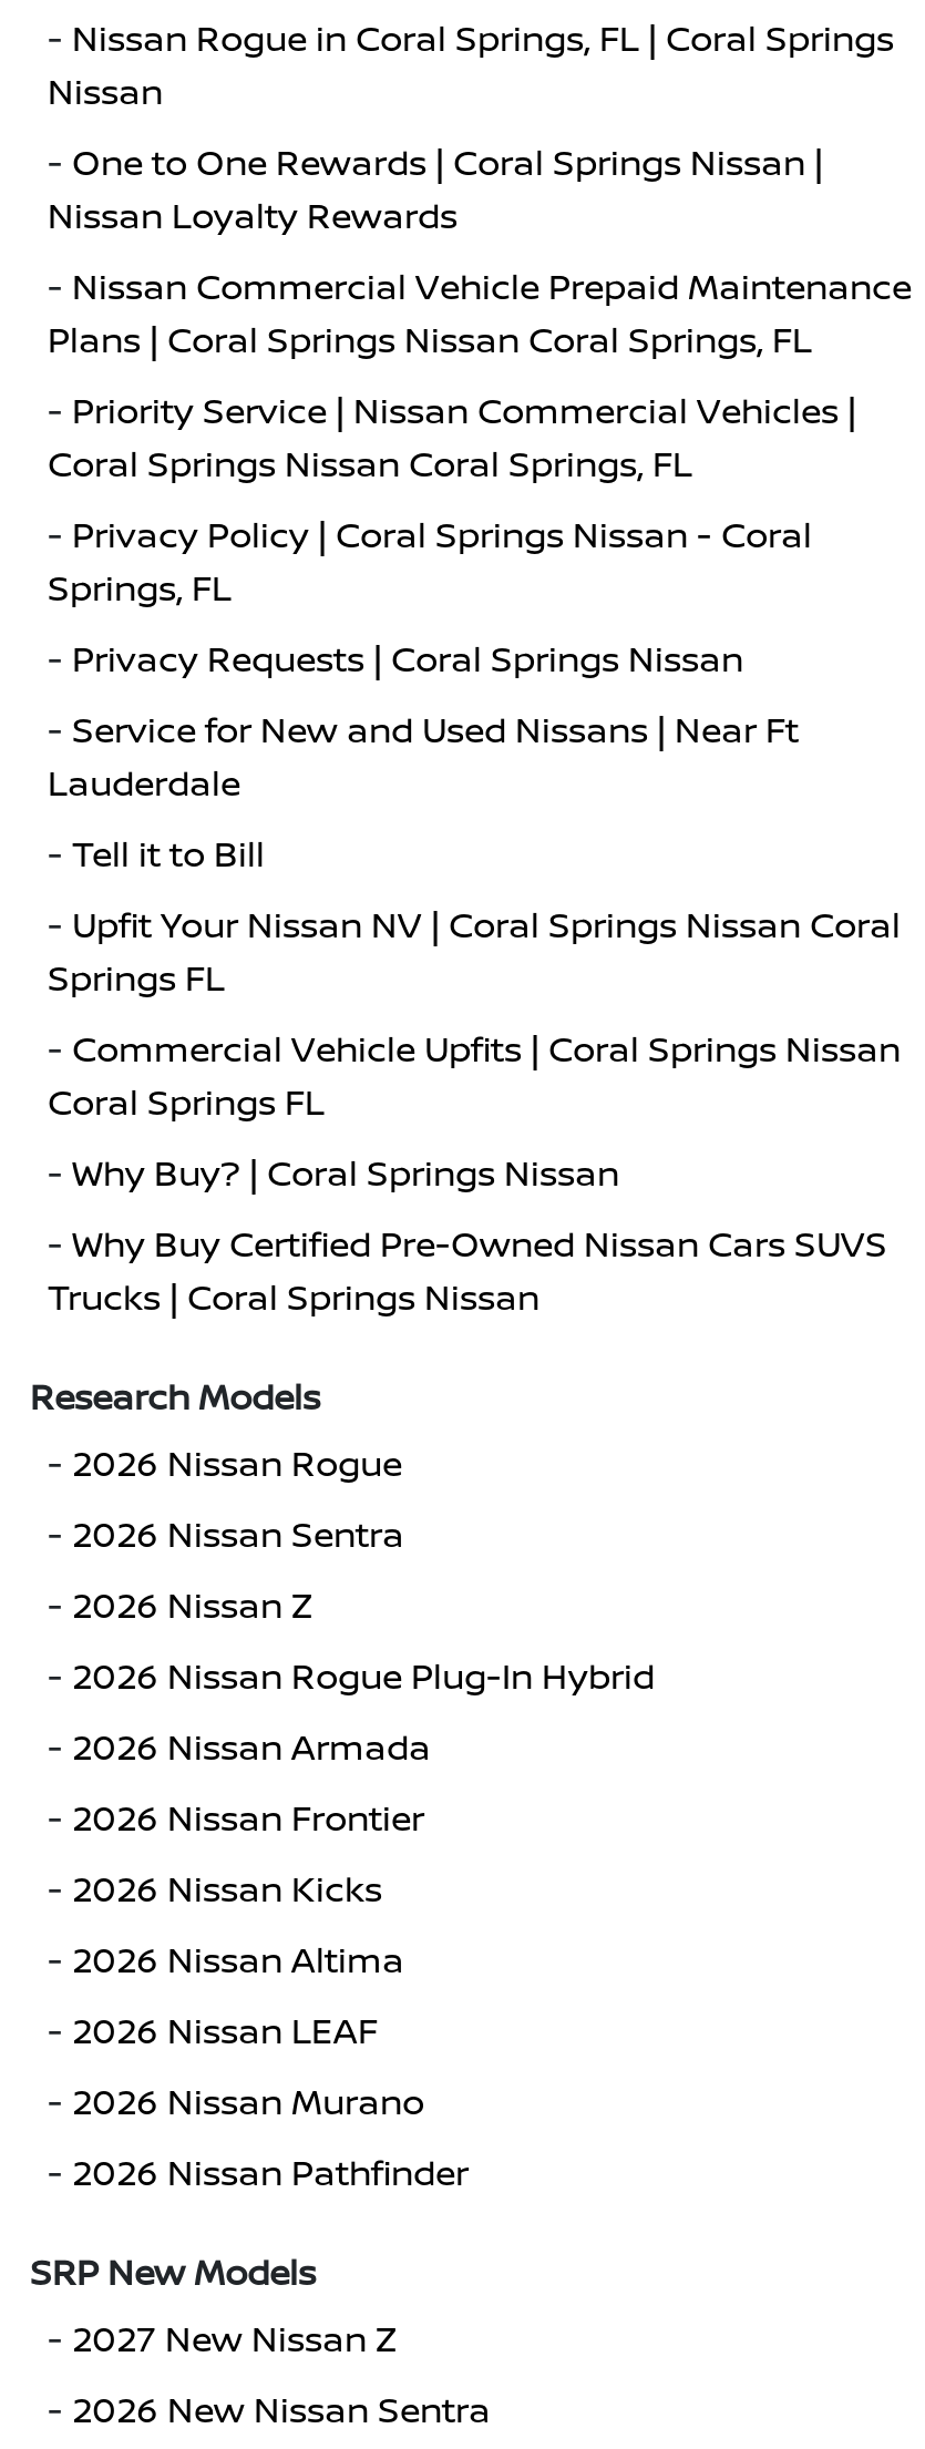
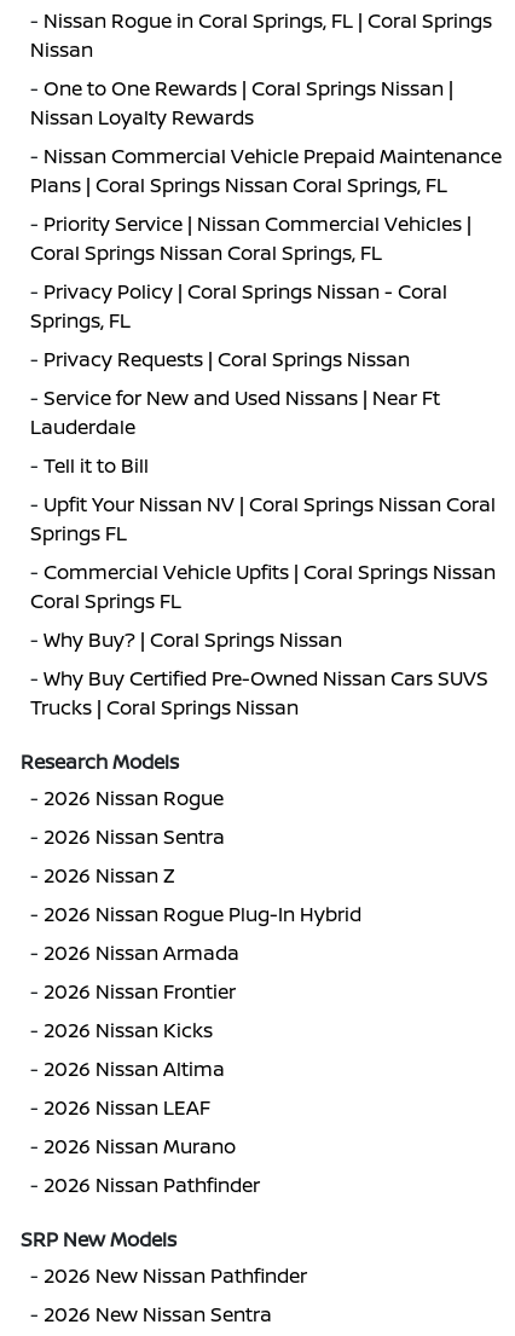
[48,2314,398,2363] - 2027 New Nissan Z -> [31,1262,308,1289] - 2026 New Nissan Pathfinder

